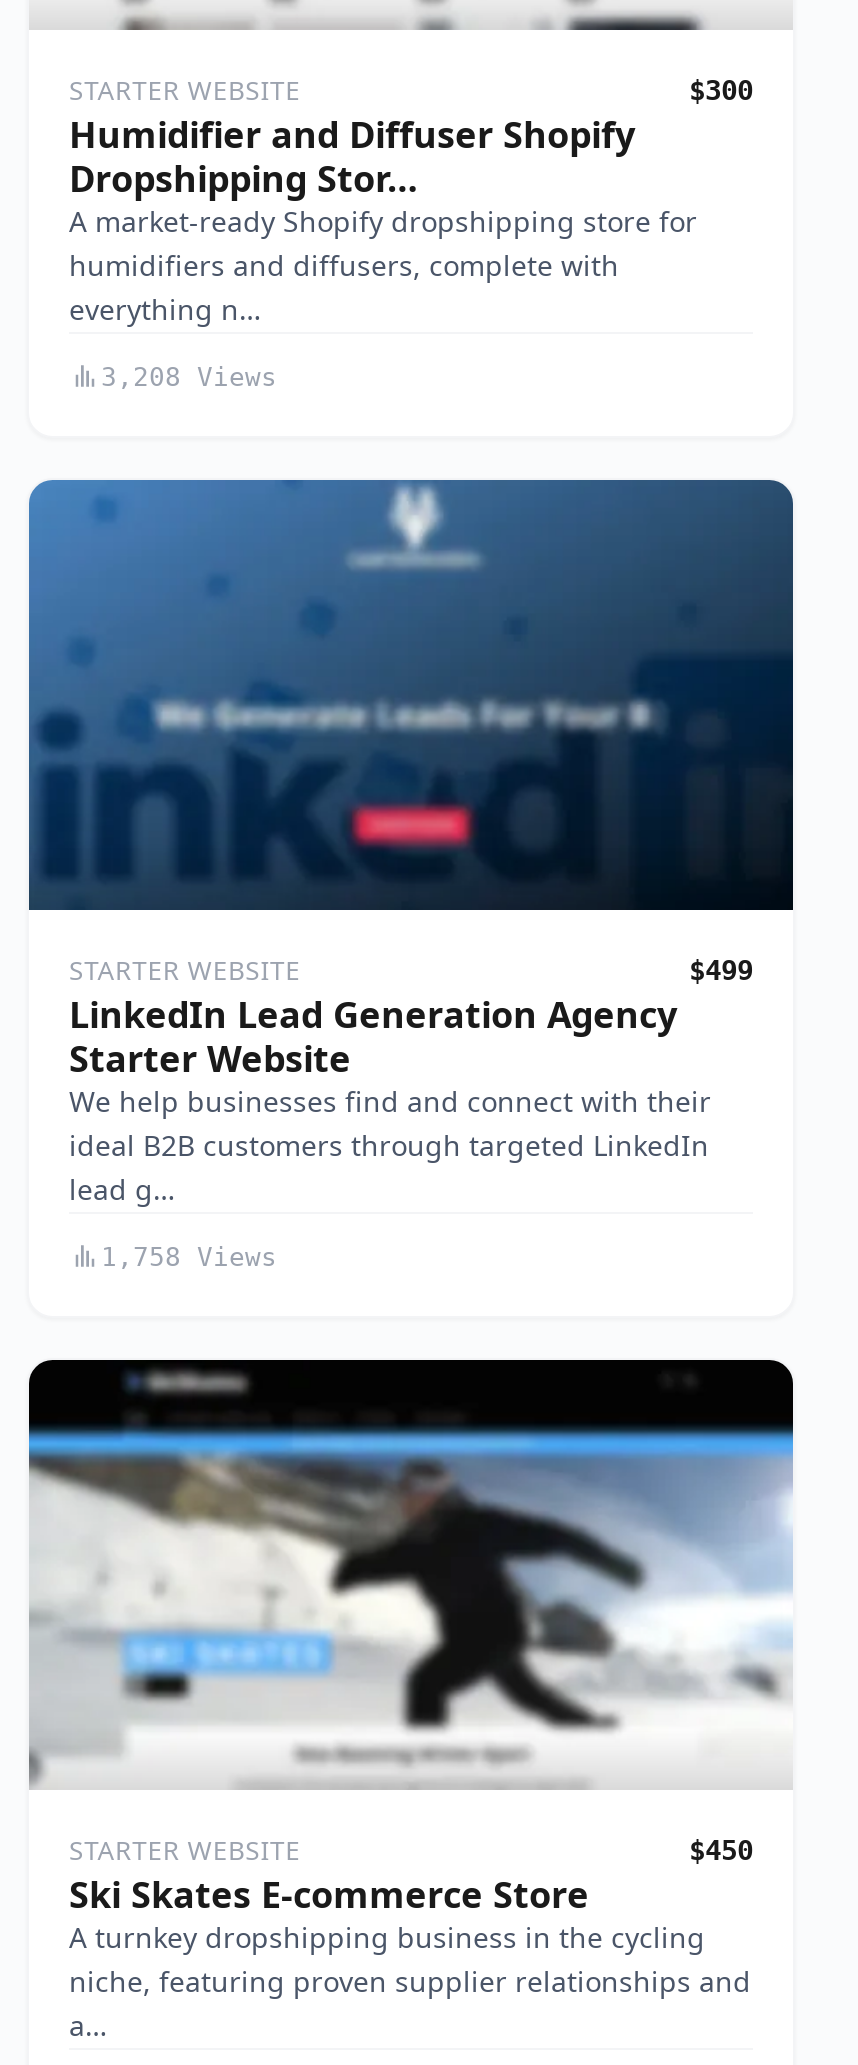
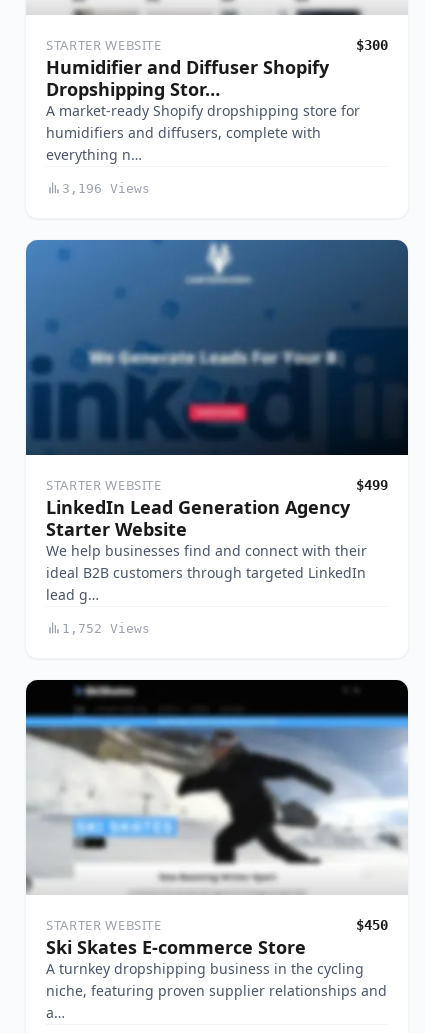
[101,362,277,392] 3,208 Views -> [62,181,150,196] 3,196 Views
[101,1242,277,1272] 1,758 Views -> [62,621,150,636] 1,752 Views

